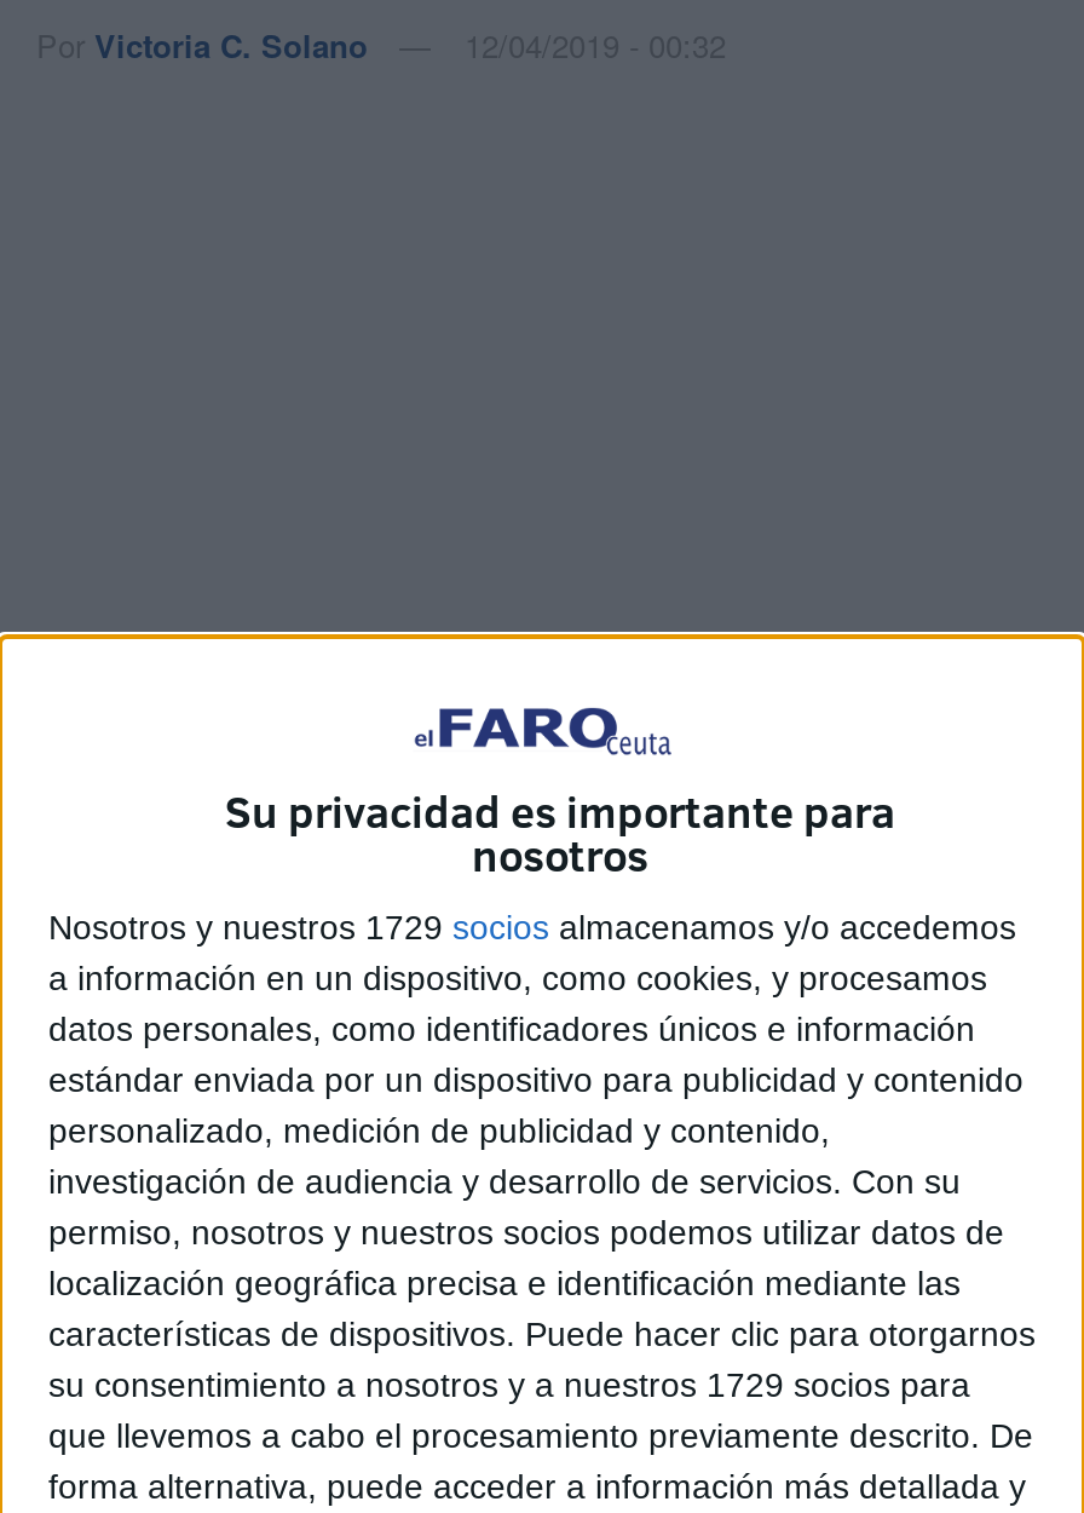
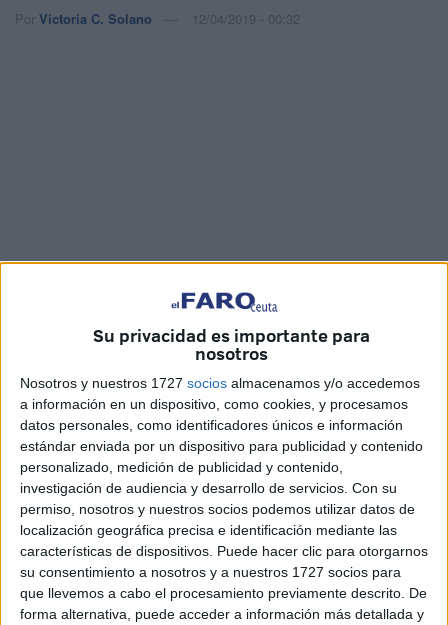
[48,907,1016,946] Nosotros y nuestros 1729 socios almacenamos y/o accedemos -> [20,375,420,391] Nosotros y nuestros 1727 socios almacenamos y/o accedemos
[48,1365,970,1403] su consentimiento a nosotros y a nuestros 1729 socios para -> [20,564,401,580] su consentimiento a nosotros y a nuestros 1727 socios para

